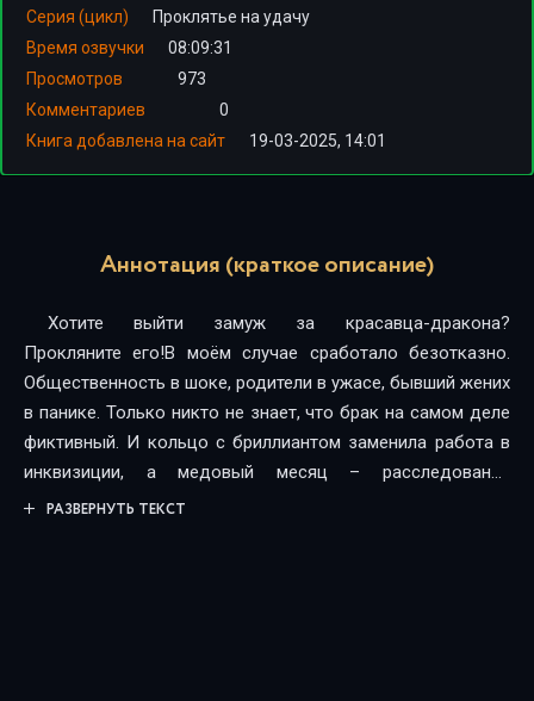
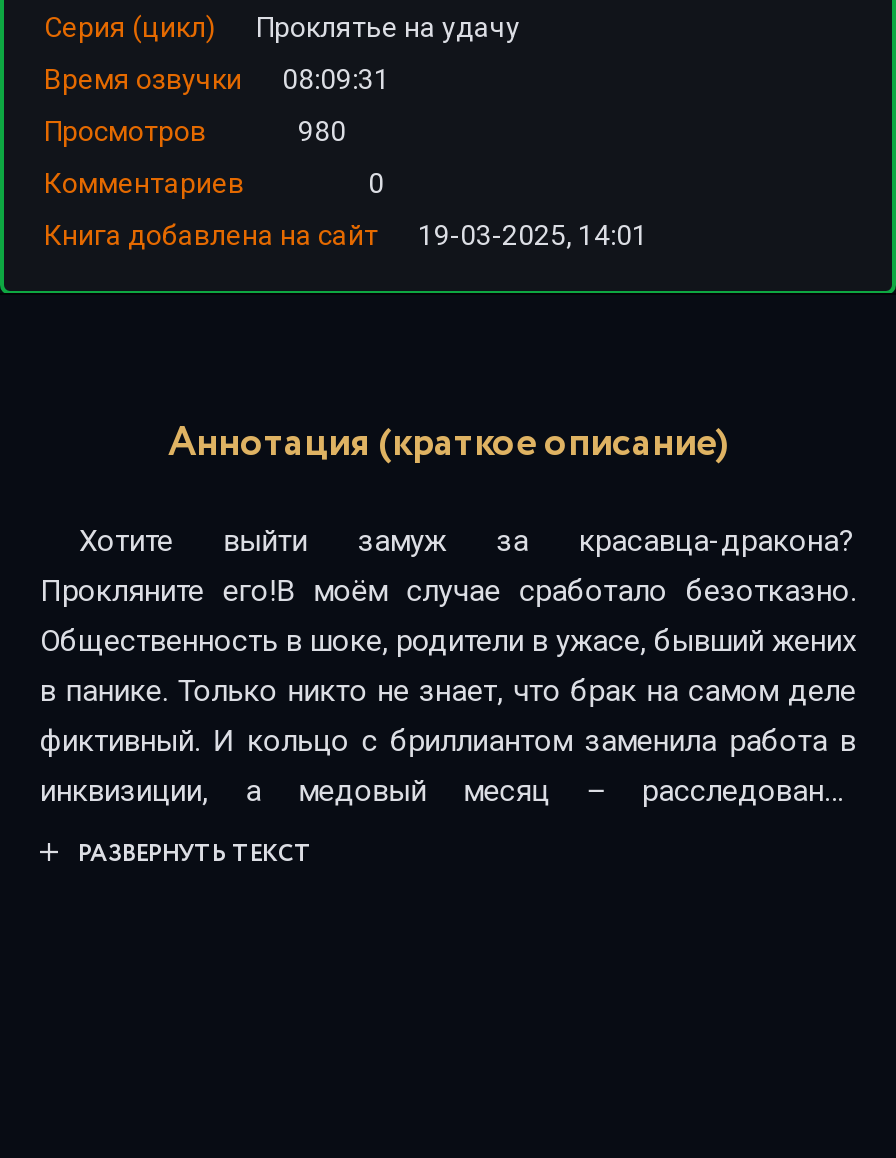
[178,69,206,88] 973 -> [298,115,346,147] 980

